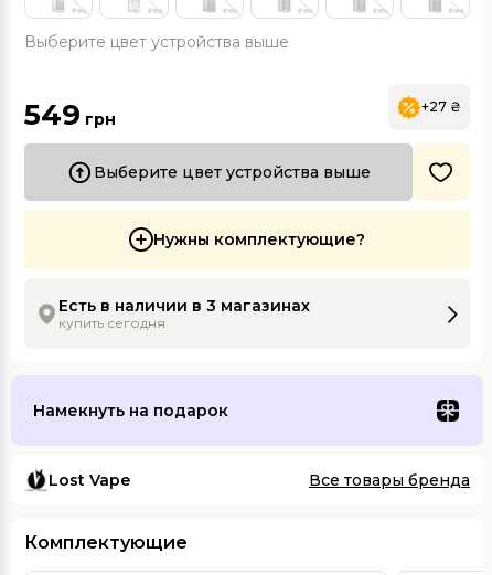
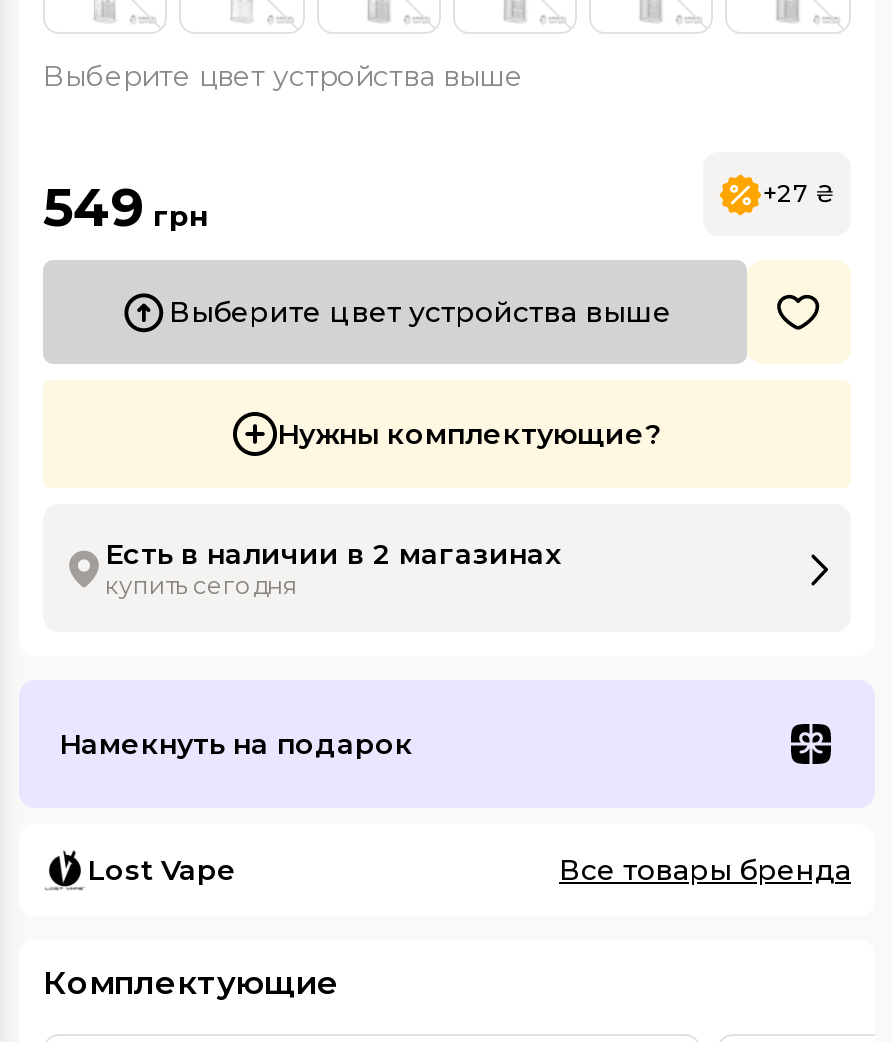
[58,296,310,316] Есть в наличии в 3 магазинах -> [105,537,561,573] Есть в наличии в 2 магазинах

